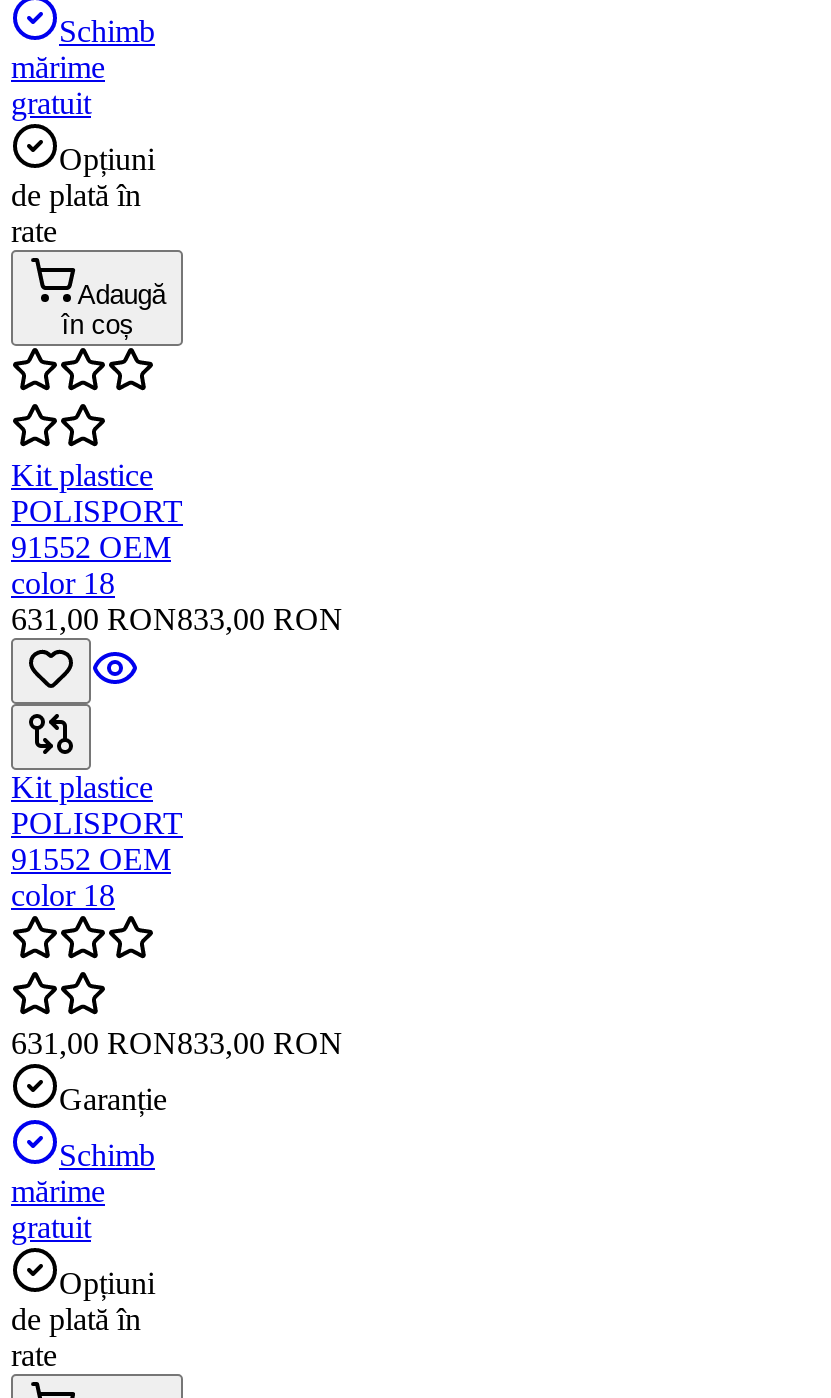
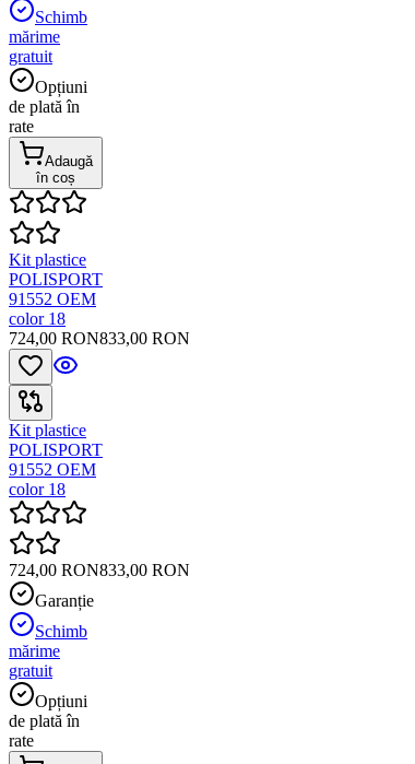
[11,603,343,637] 631,00 RON833,00 RON -> [9,330,190,348] 724,00 RON833,00 RON
[11,1027,343,1061] 631,00 RON833,00 RON -> [9,561,190,580] 724,00 RON833,00 RON

